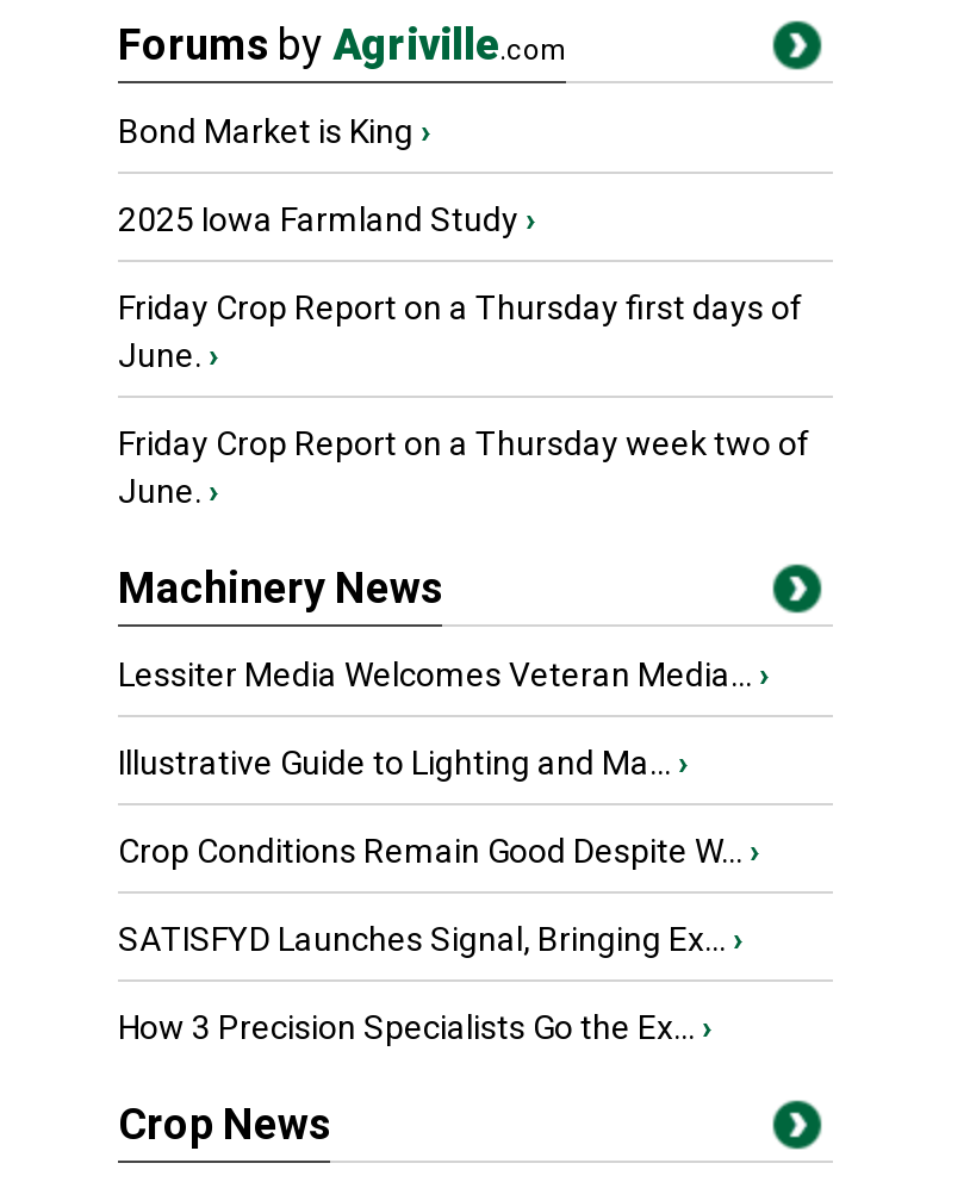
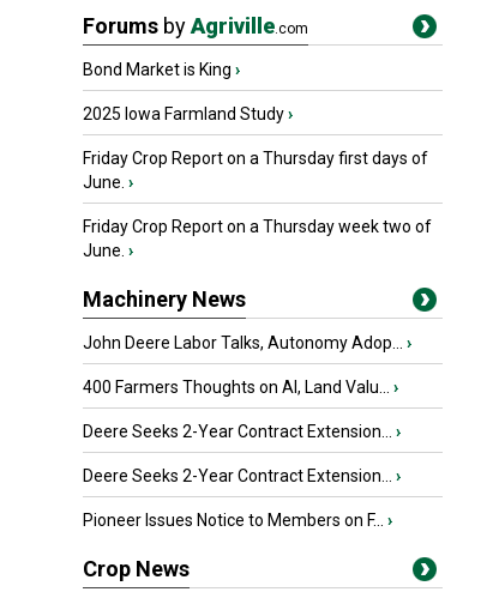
[118,655,769,693] Lessiter Media Welcomes Veteran Media... › -> [83,333,411,352] John Deere Labor Talks, Autonomy Adop... ›
[118,744,688,782] Illustrative Guide to Lighting and Ma... › -> [83,377,398,397] 400 Farmers Thoughts on AI, Land Valu... ›
[118,832,759,870] Crop Conditions Remain Good Despite W... › -> [83,422,401,441] Deere Seeks 2-Year Contract Extension... ›
[118,920,742,958] SATISFYD Launches Signal, Bringing Ex... › -> [83,466,401,485] Deere Seeks 2-Year Contract Extension... ›
[118,1008,711,1046] How 3 Precision Specialists Go the Ex... › -> [83,511,392,530] Pioneer Issues Notice to Members on F... ›

